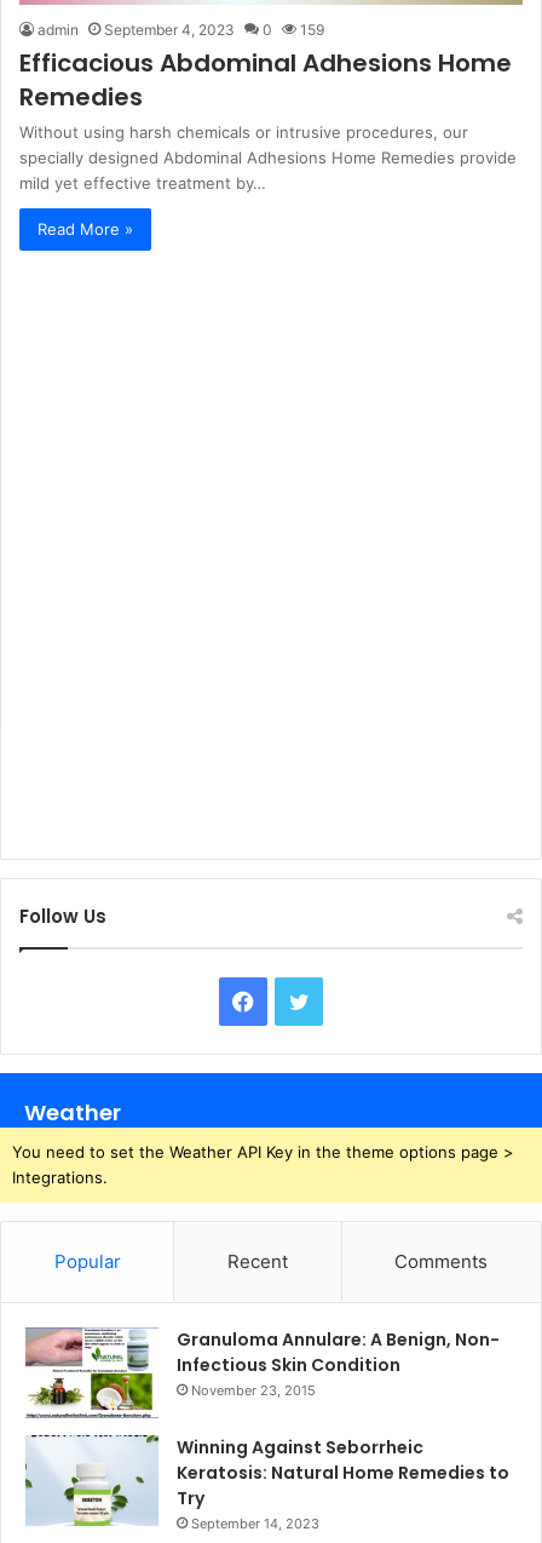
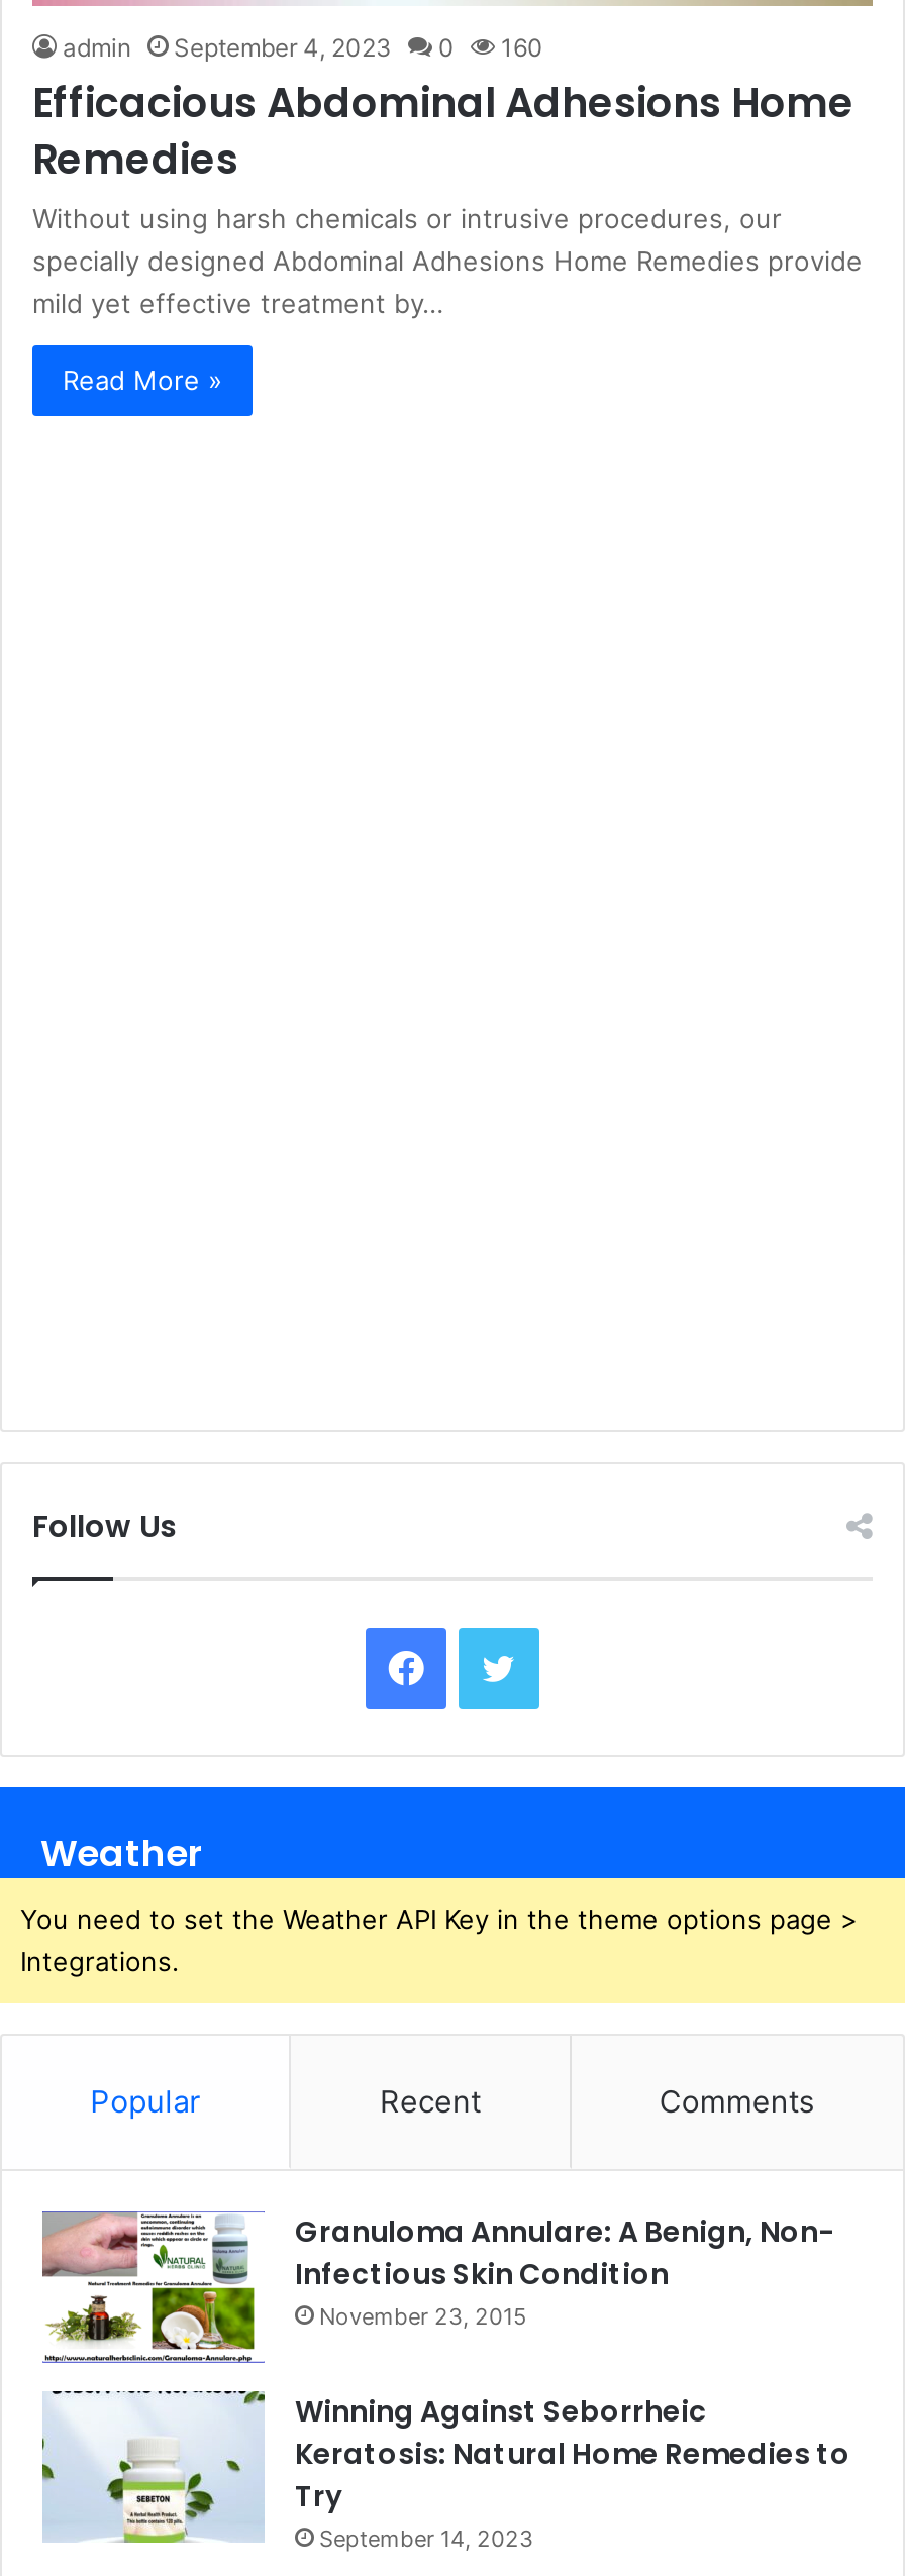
[38,20,324,39] admin September 4, 2023 0 159 -> [63,33,543,63] admin September 4, 2023 0 160

